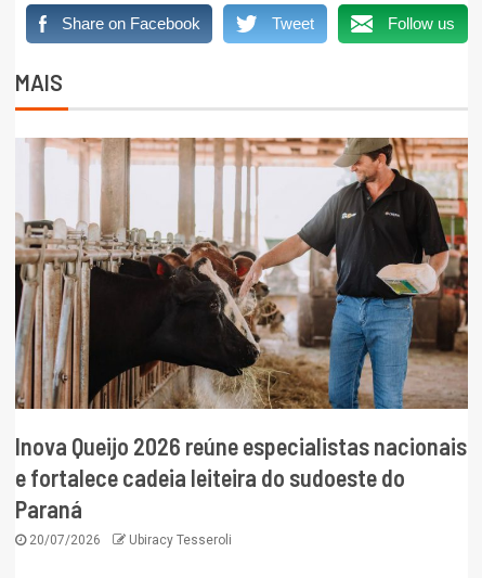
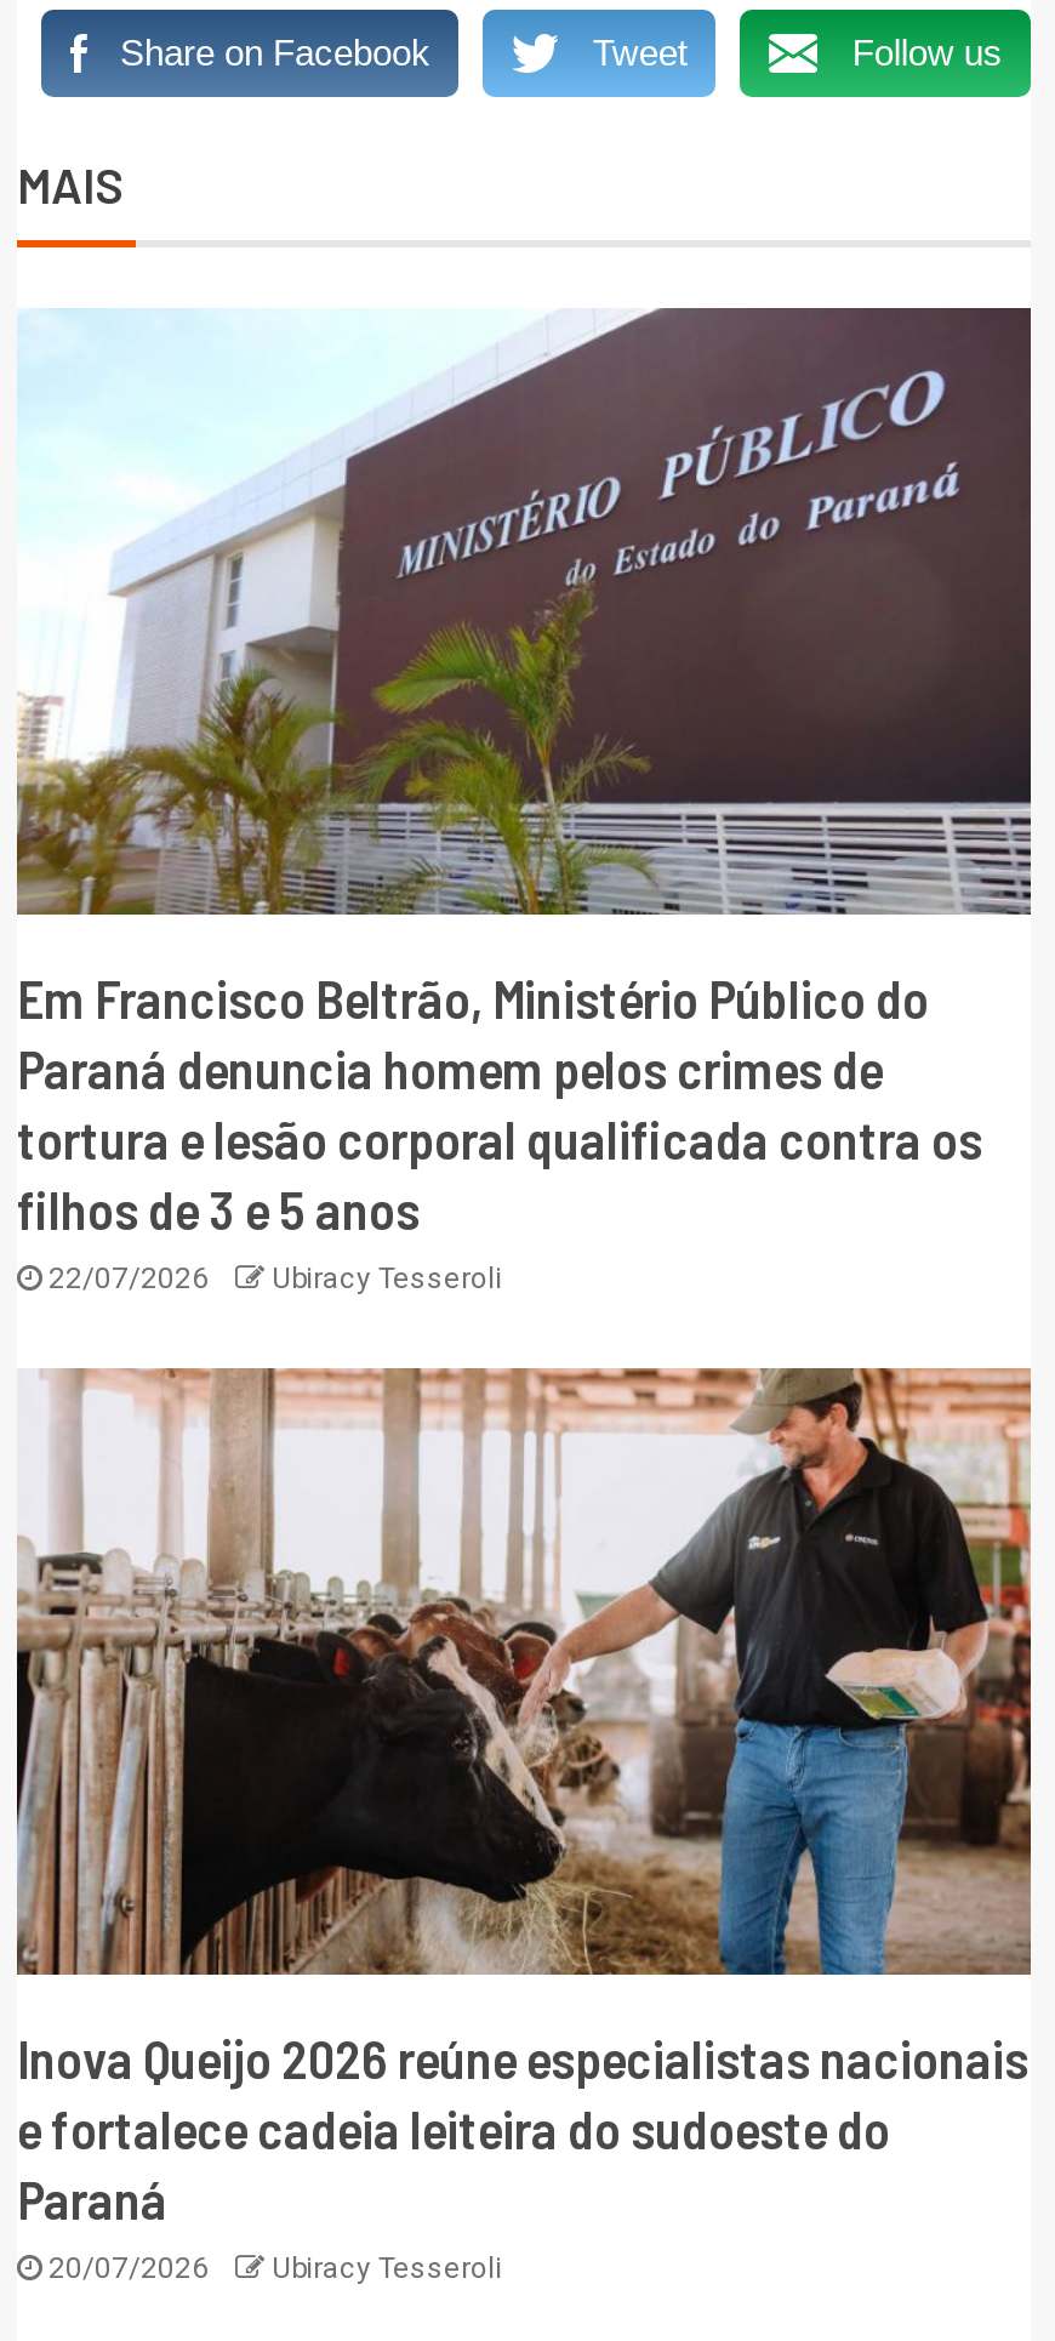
none -> [17,306,1033,1296] [image] | Em Francisco Beltrão, Ministério Público do | Paraná denuncia homem pelos crimes de | tortura e lesão corporal qualificada contra os | filhos de 3 e 5 anos | 22/07/2026 | Ubiracy Tesseroli

